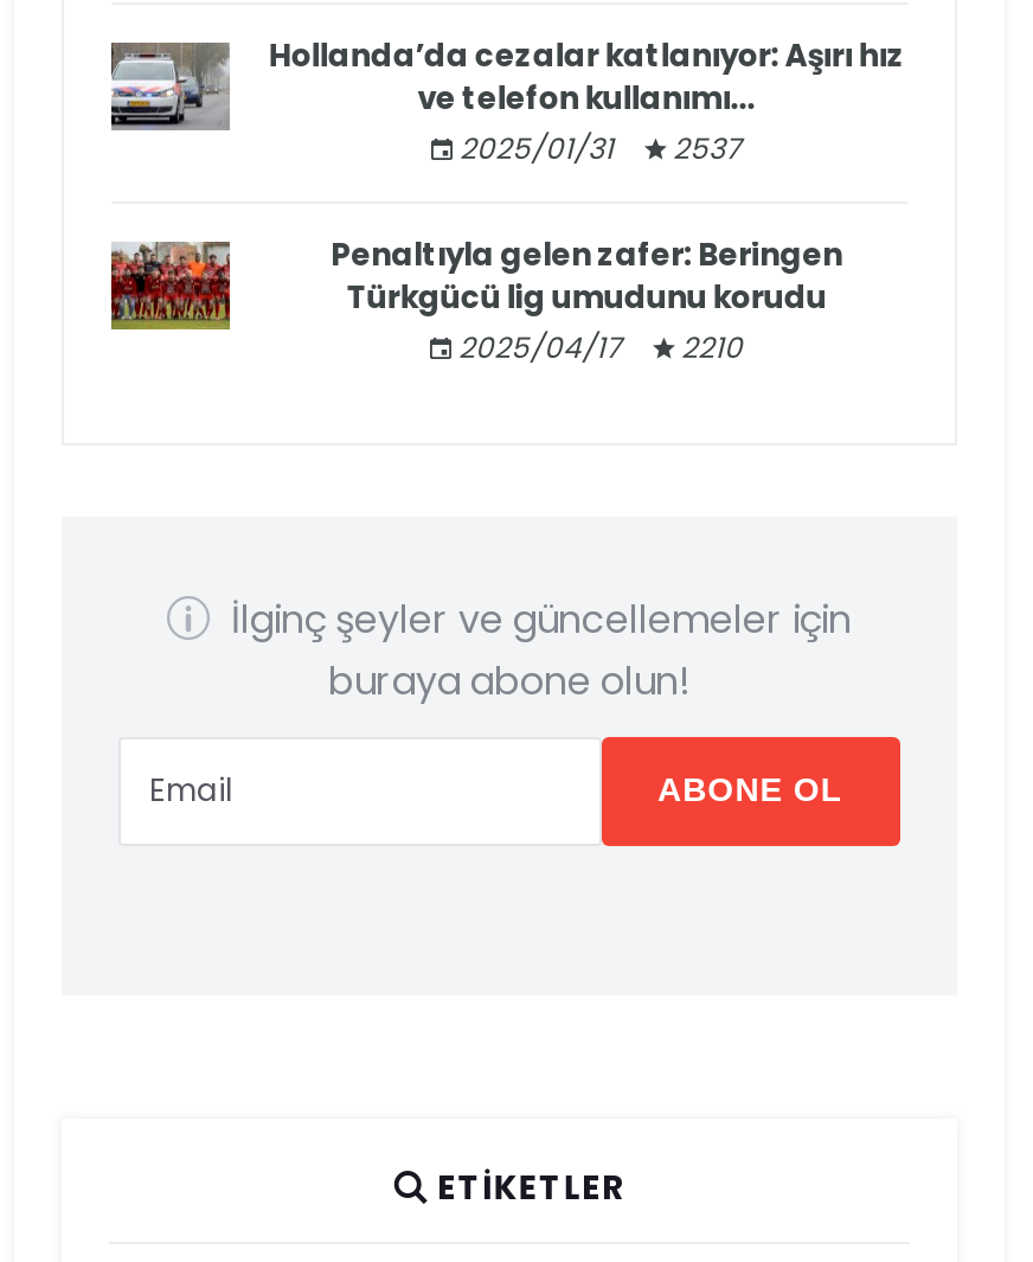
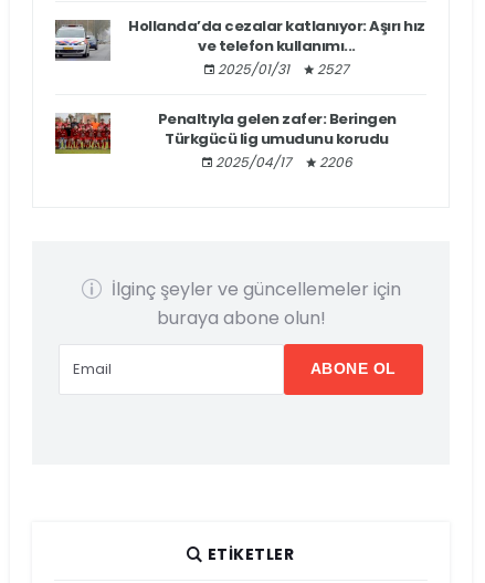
[666,127,742,167] 2537 -> [314,59,349,78] 2527
[451,326,743,366] 2025/04/17 2210 -> [212,152,352,171] 2025/04/17 2206

